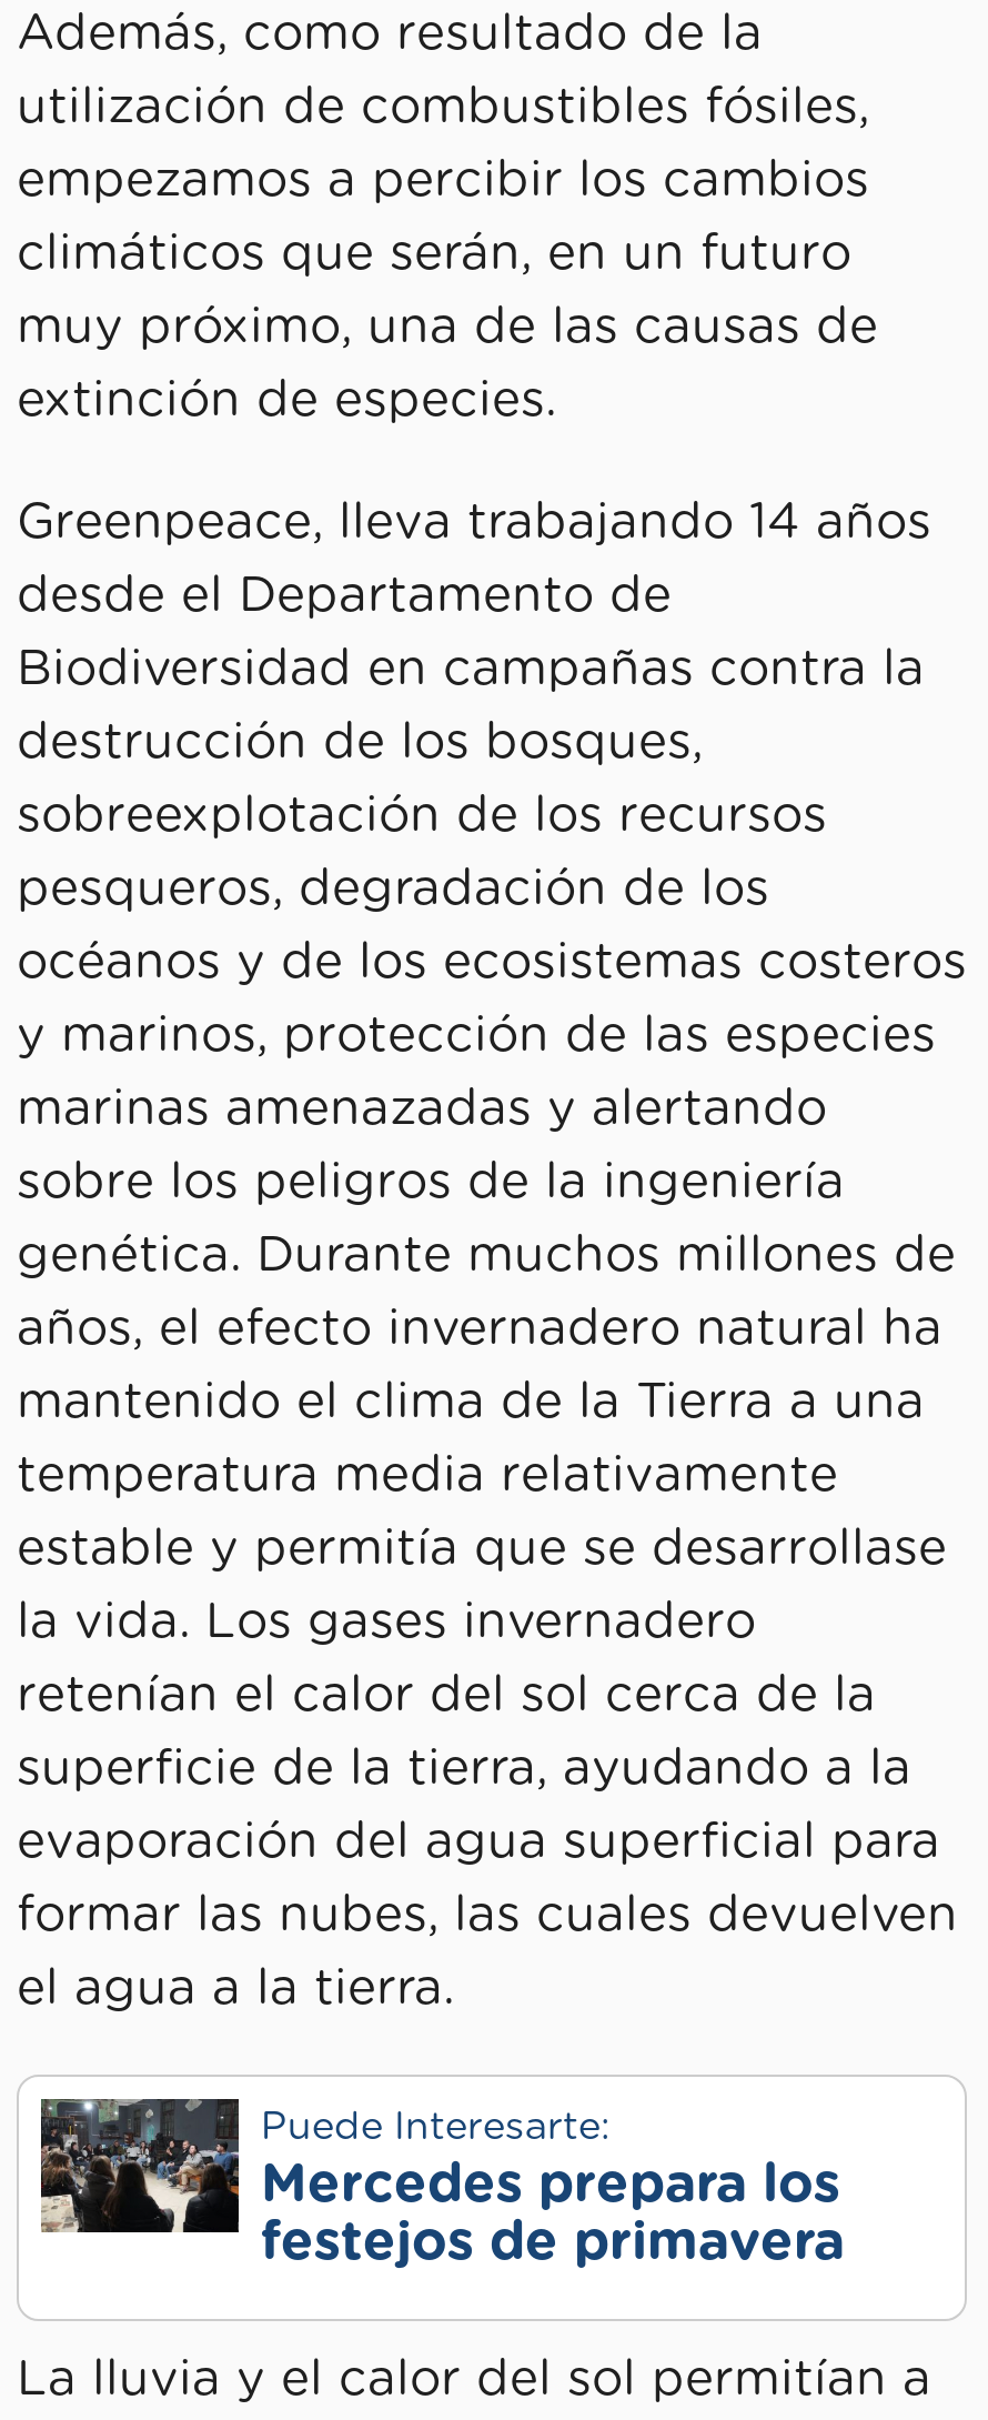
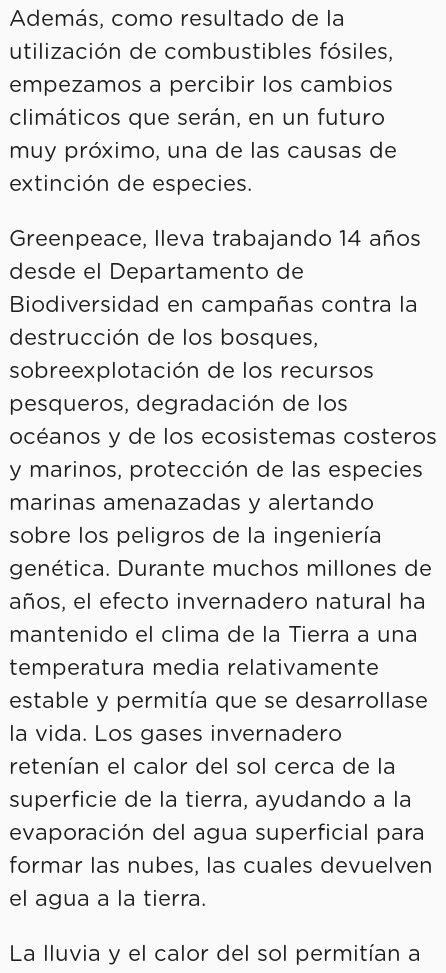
[39,2097,845,2271] [image] | Puede Interesarte: | Mercedes prepara los | festejos de primavera -> none

